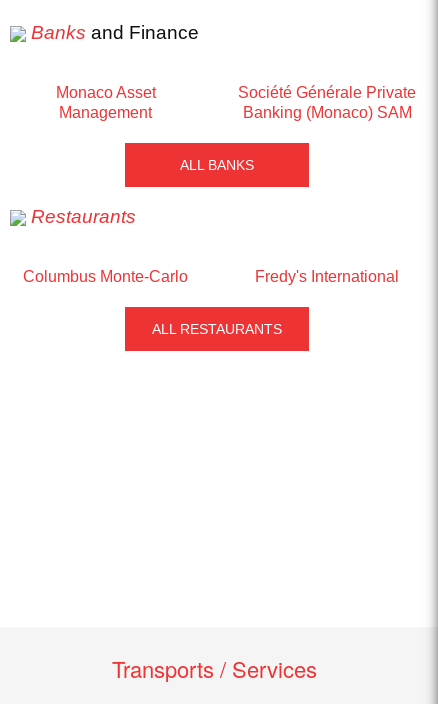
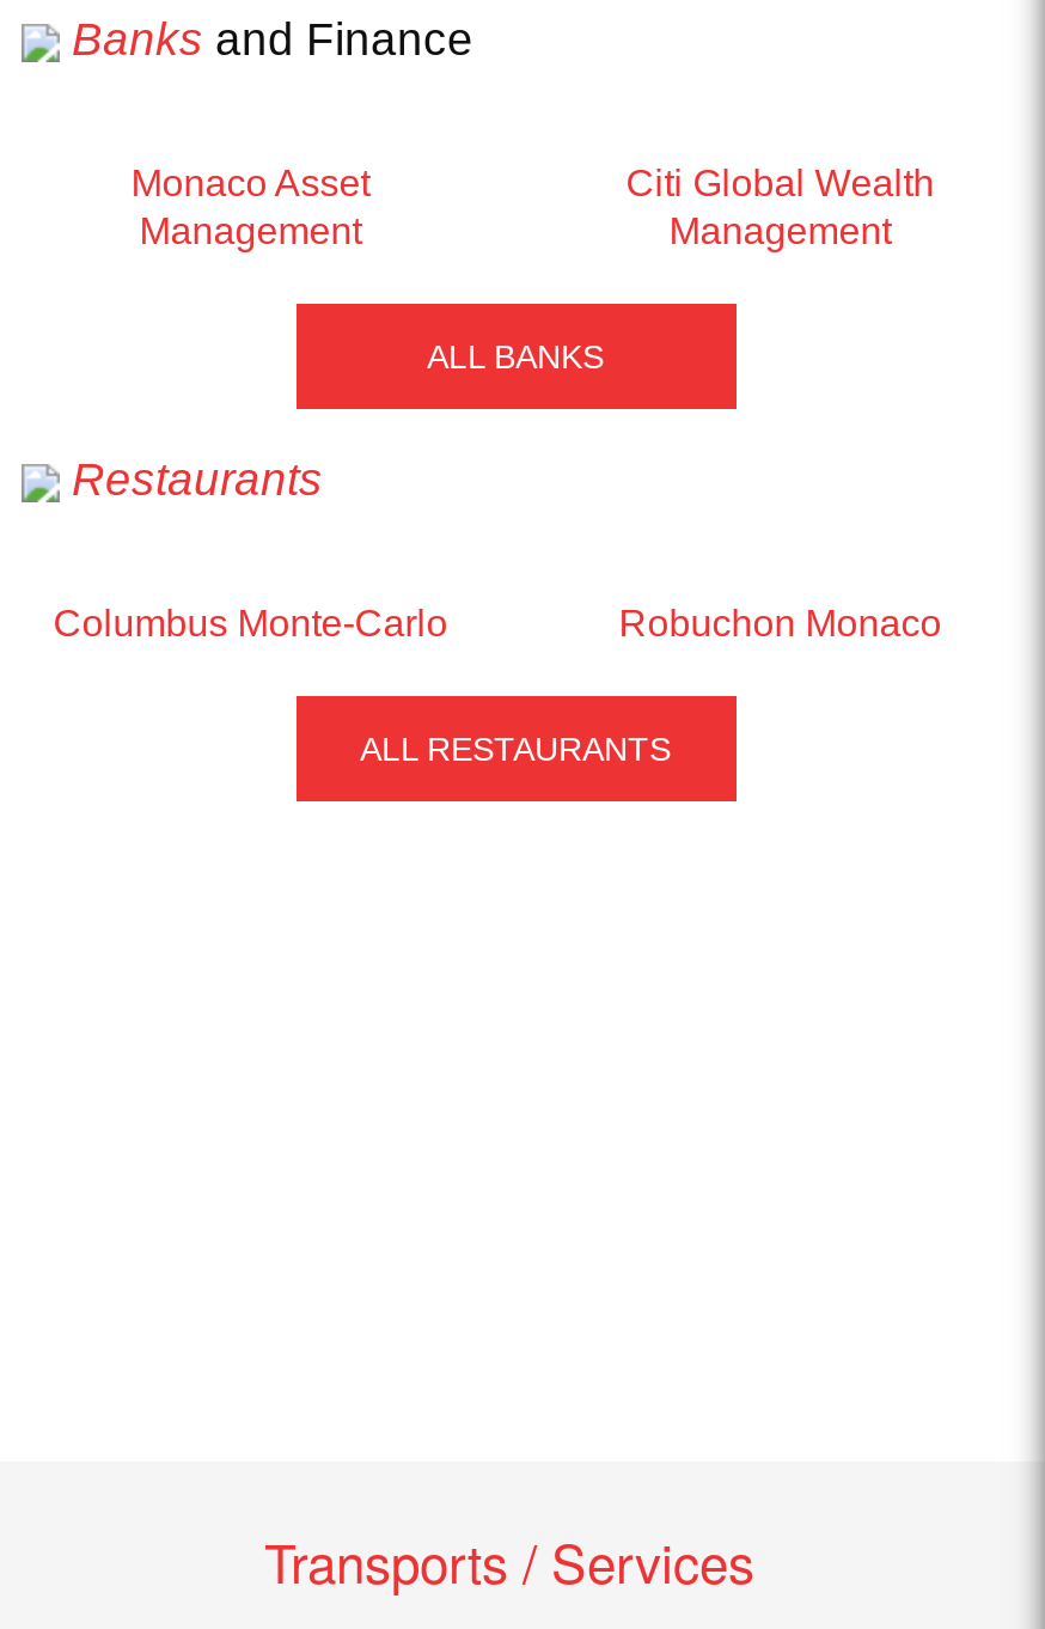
[238,84,416,121] Société Générale Private | Banking (Monaco) SAM -> [626,162,935,250] Citi Global Wealth | Management
[255,268,399,285] Fredy's International -> [619,602,942,643] Robuchon Monaco

